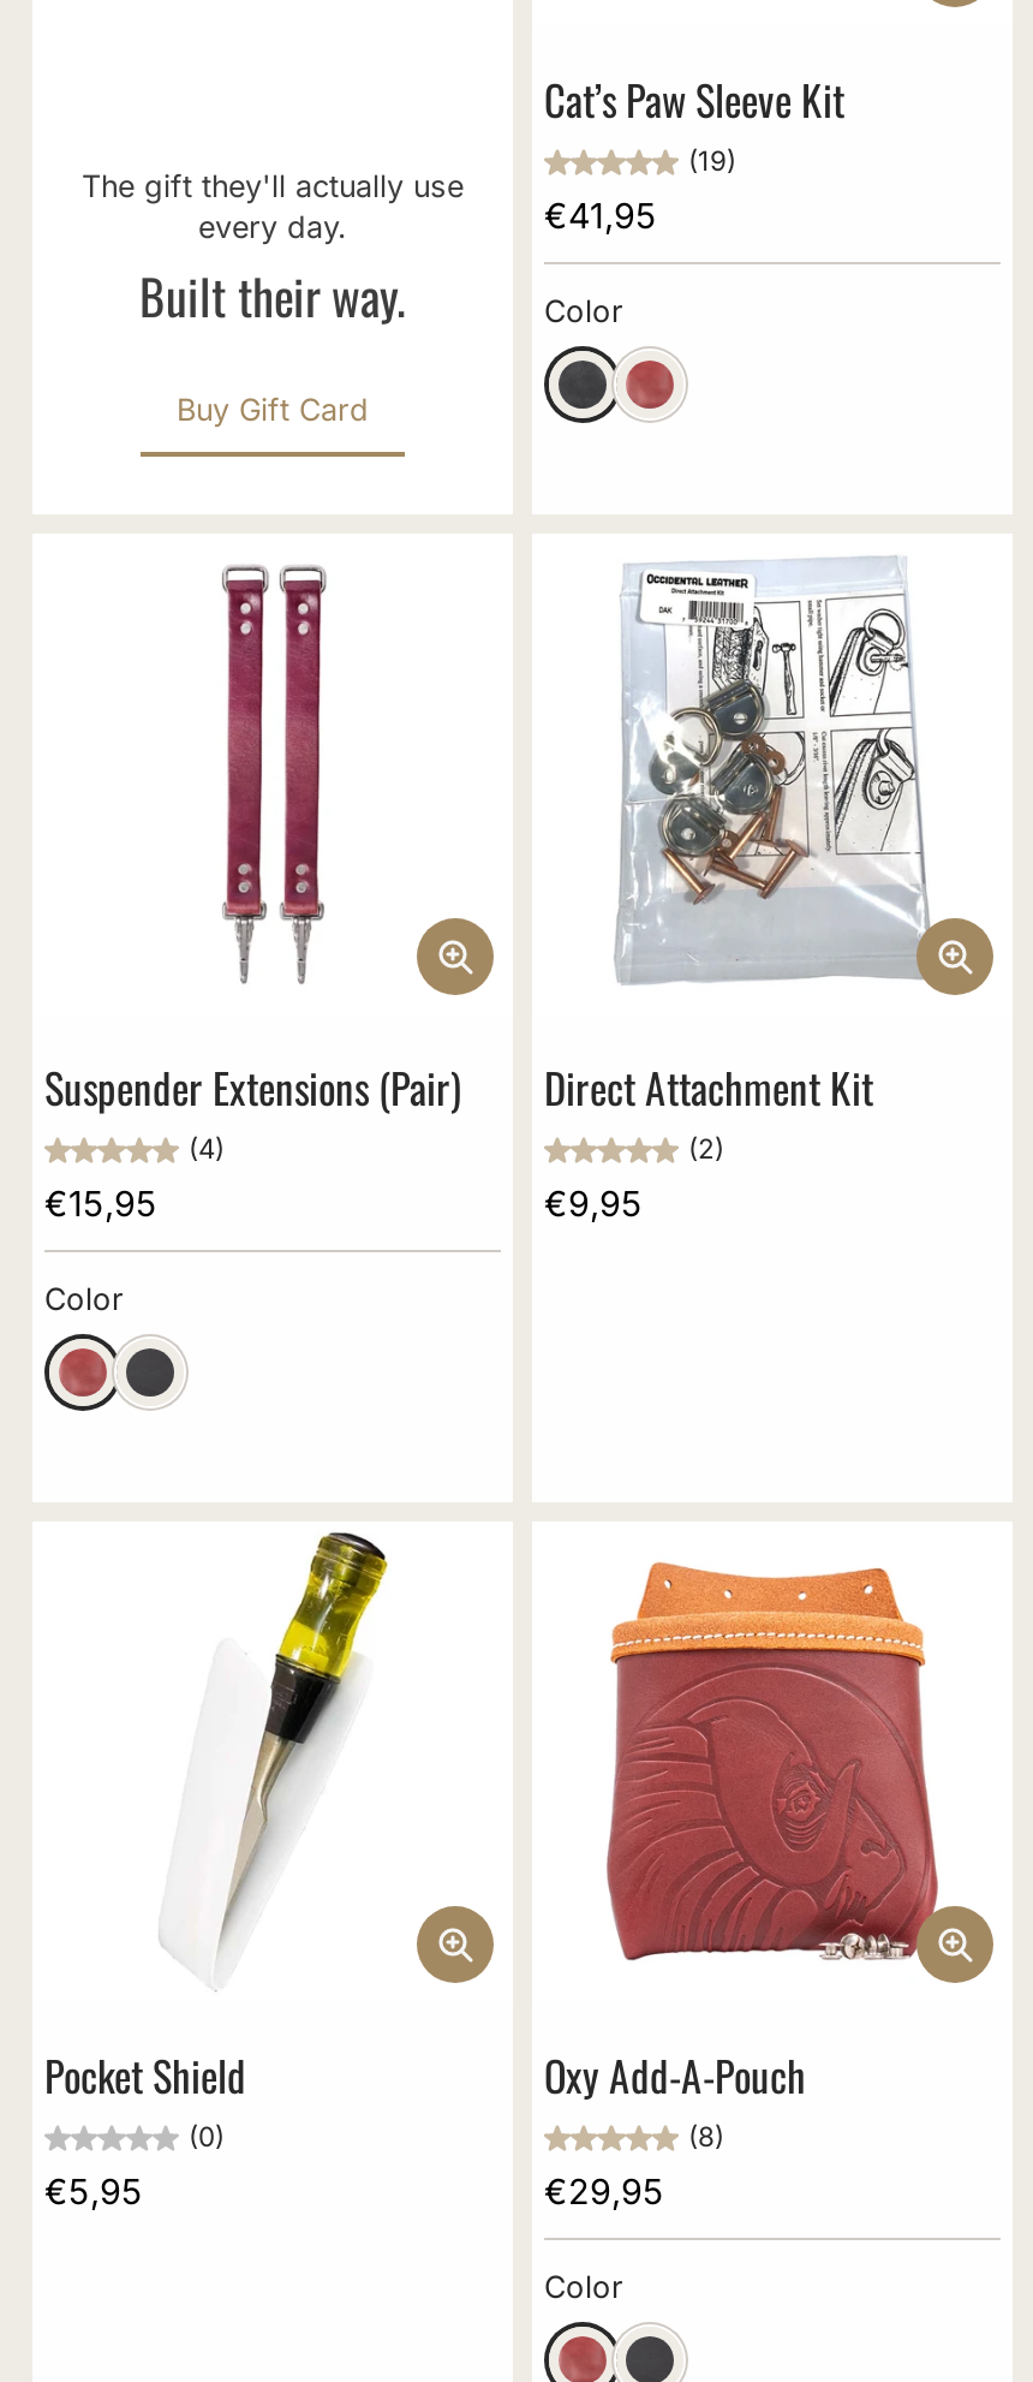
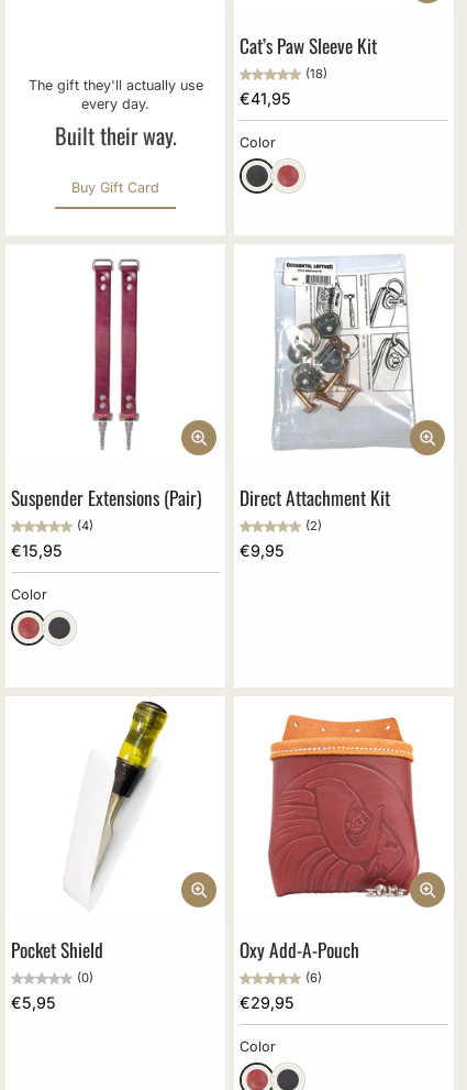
[688,143,736,177] (19) -> [305,66,327,81] (18)
[688,2120,724,2154] (8) -> [305,970,322,986] (6)

